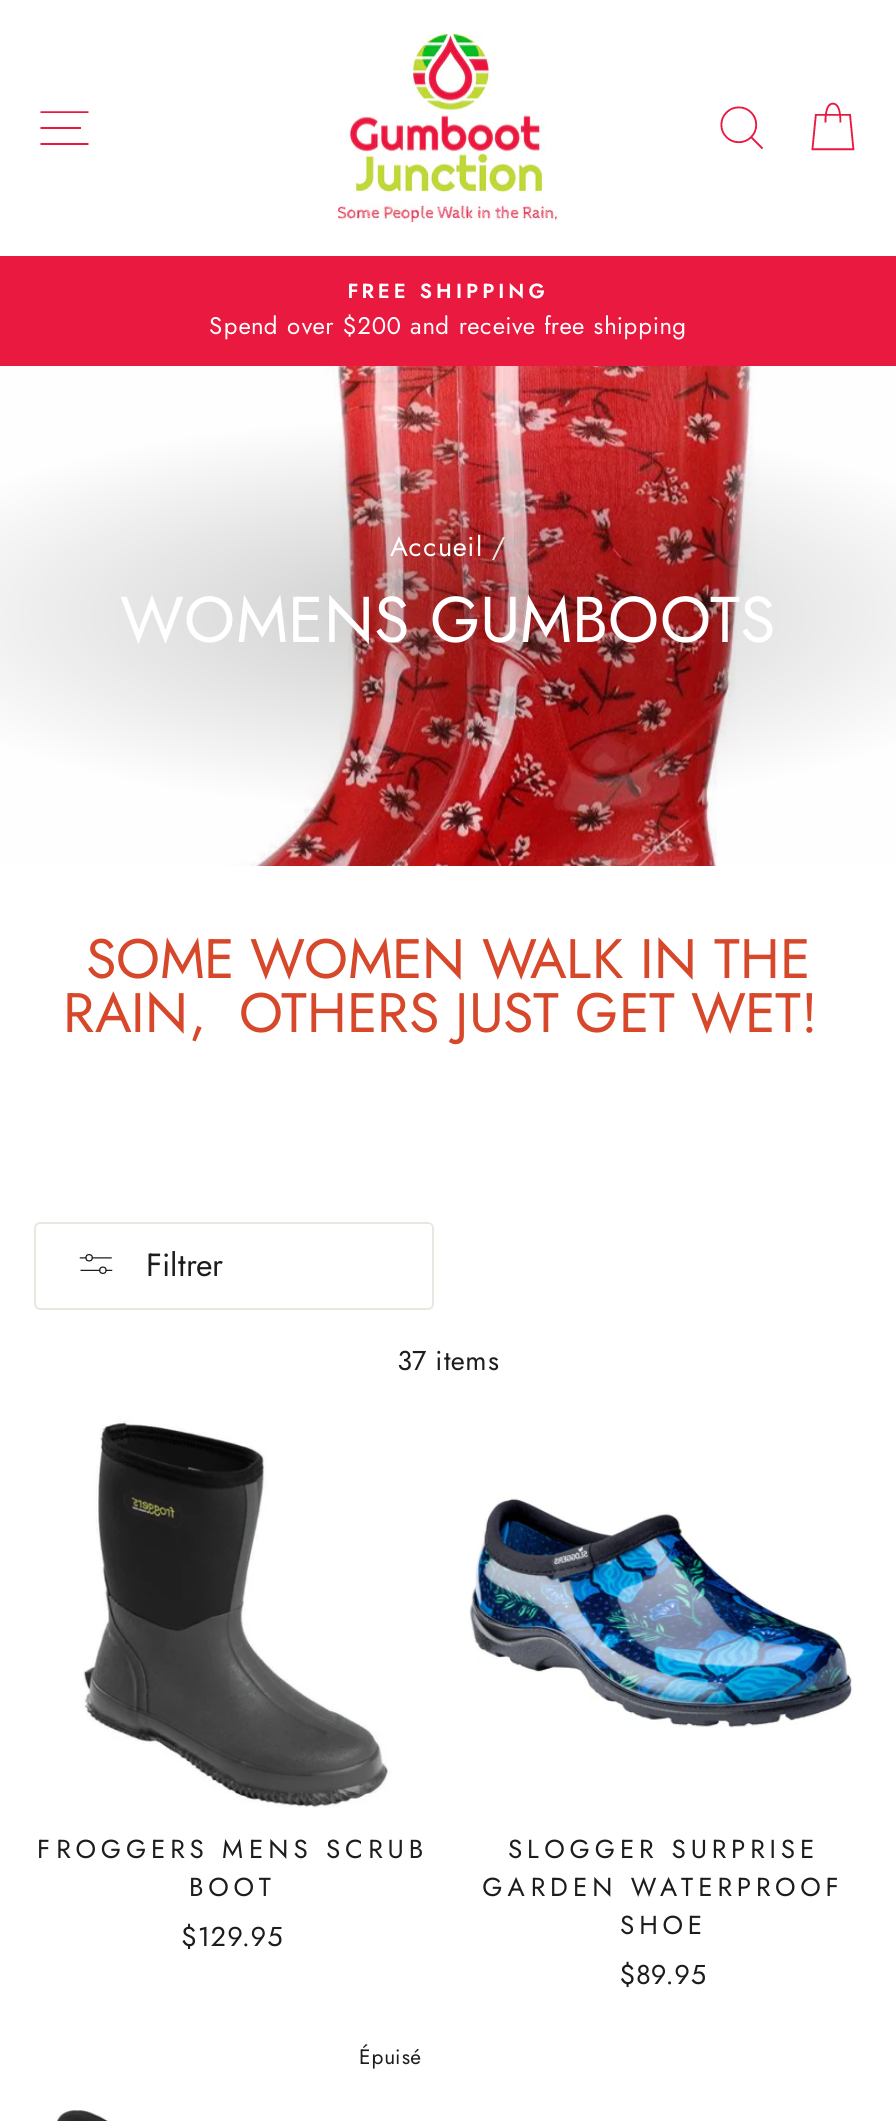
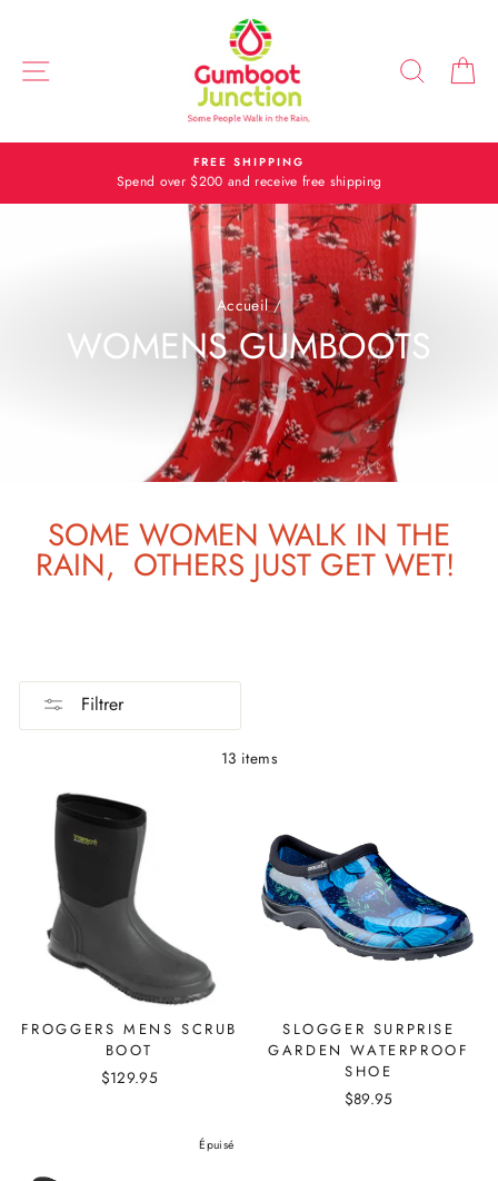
[397,1340,499,1380] 37 items -> [221,746,277,769] 13 items

